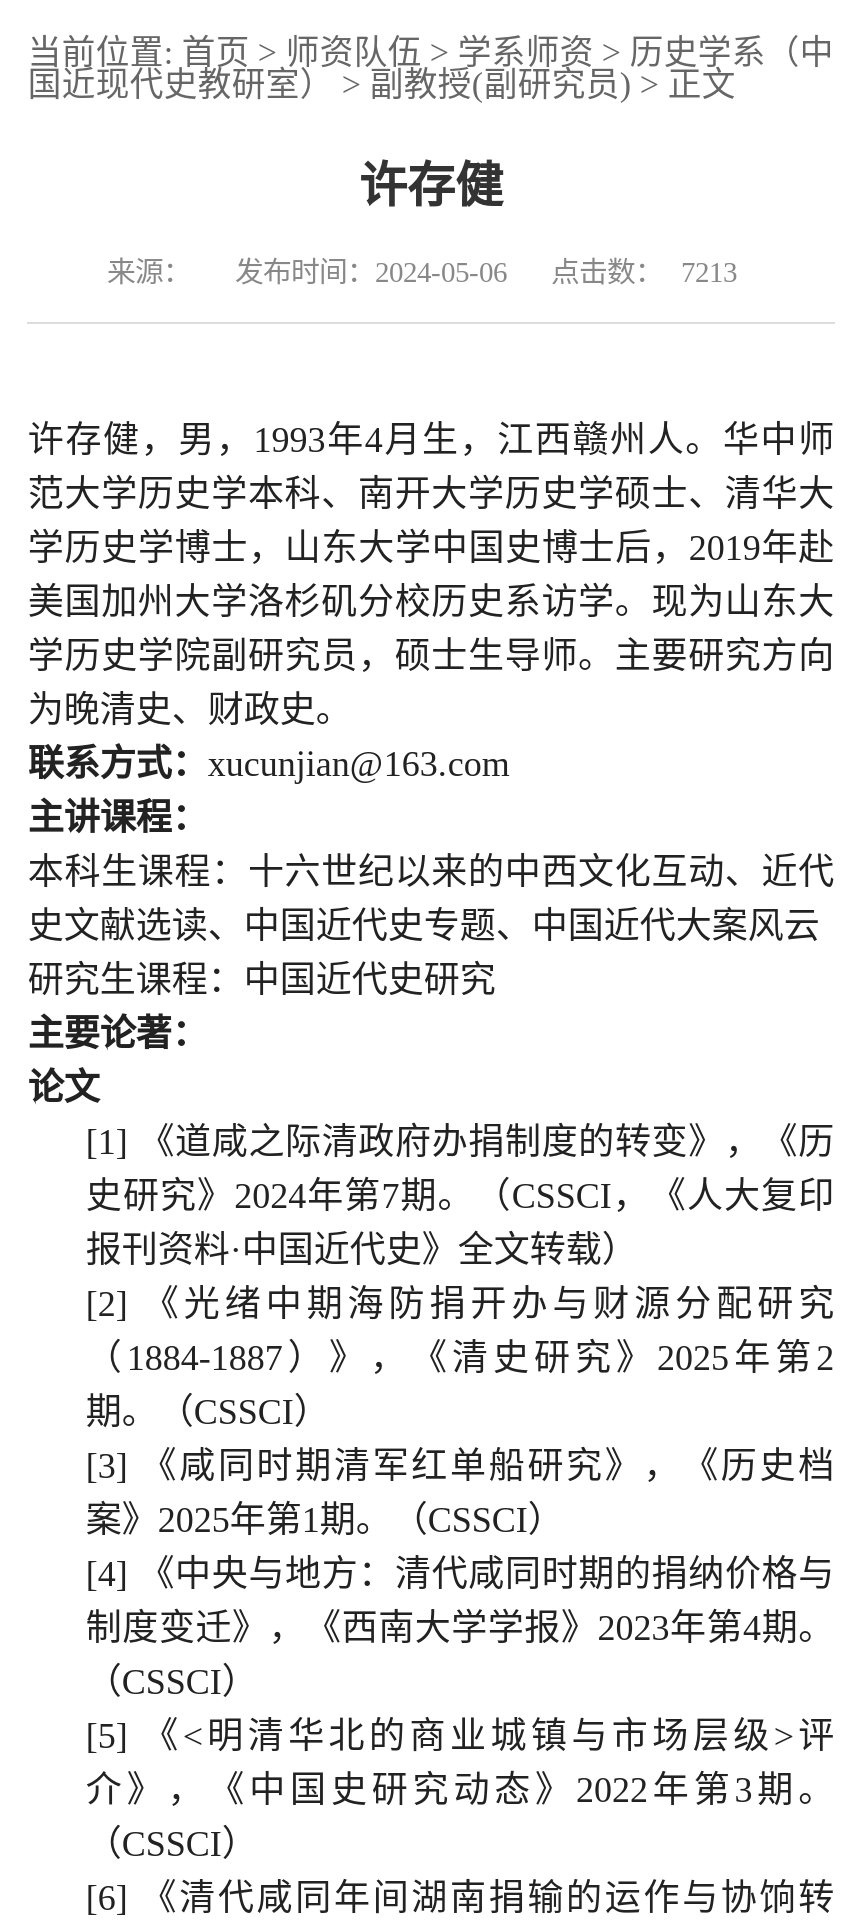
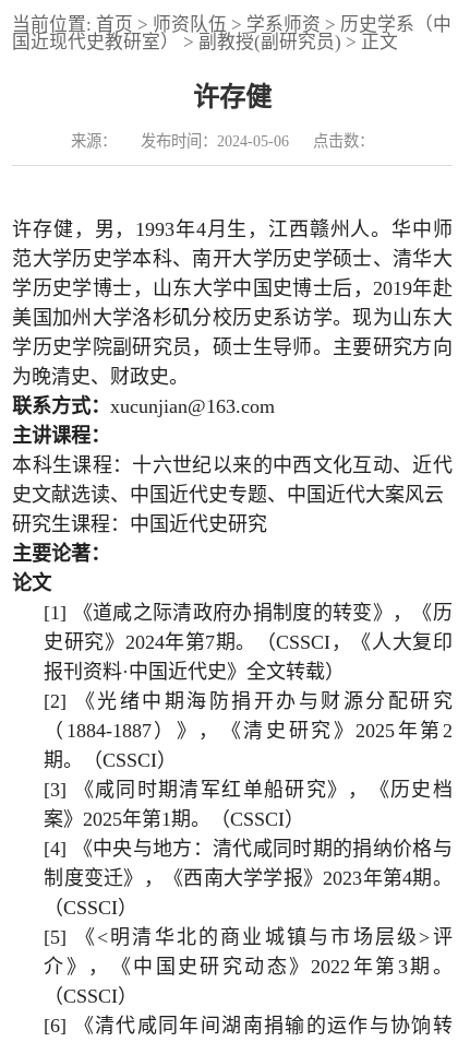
[551,256,737,288] 点击数： 7213 -> [313,132,374,150] 点击数：

